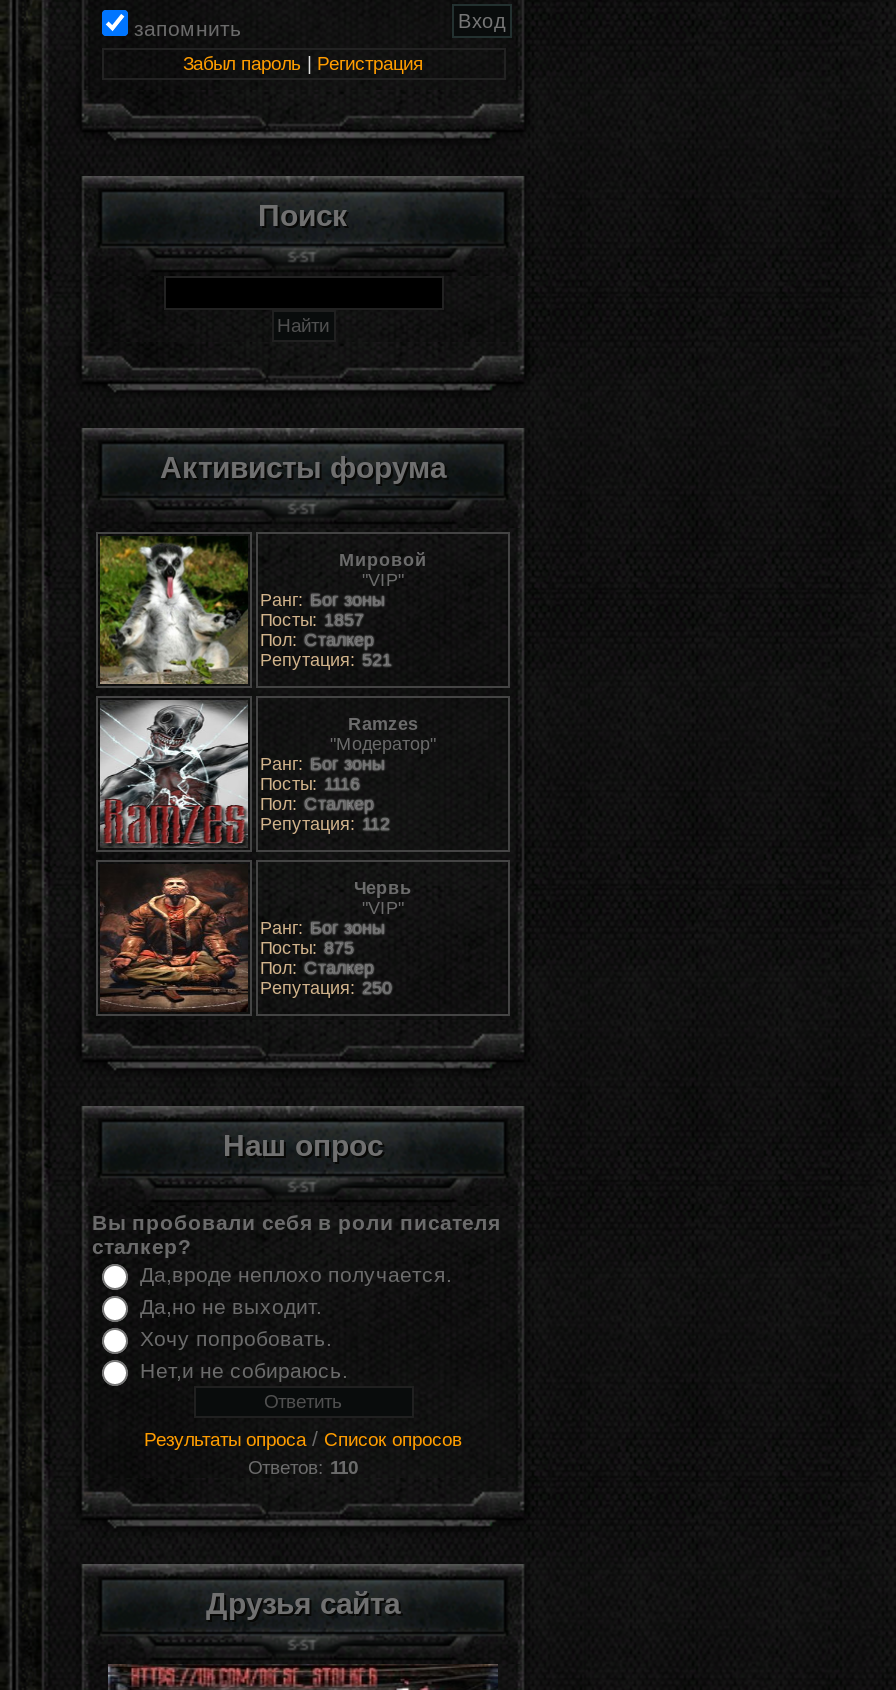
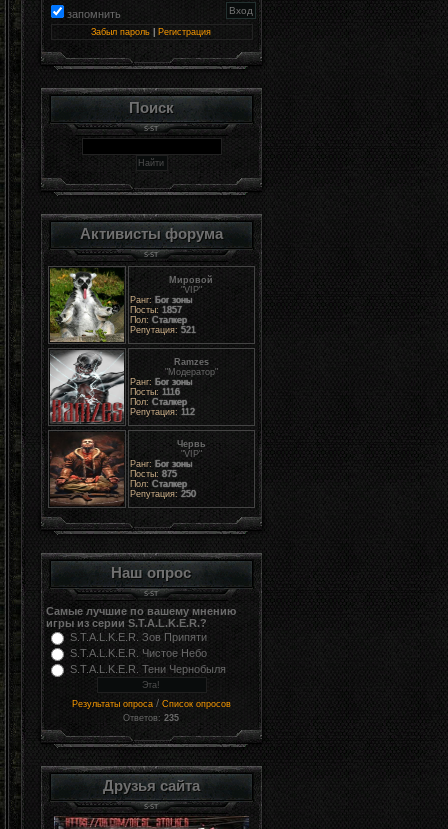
[92,1210,500,1382] Вы пробовали себя в роли писателя | сталкер? | Да,вроде неплохо получается. | Да,но не выходит. | Хочу попробовать. | Нет,и не собираюсь. -> [46,605,236,675] Самые лучшие по вашему мнению | игры из серии S.T.A.L.K.E.R.? | S.T.A.L.K.E.R. Зов Припяти | S.T.A.L.K.E.R. Чистое Небо | S.T.A.L.K.E.R. Тени Чернобыля
[248,1458,358,1478] Ответов: 110 -> [123,713,179,723] Ответов: 235

